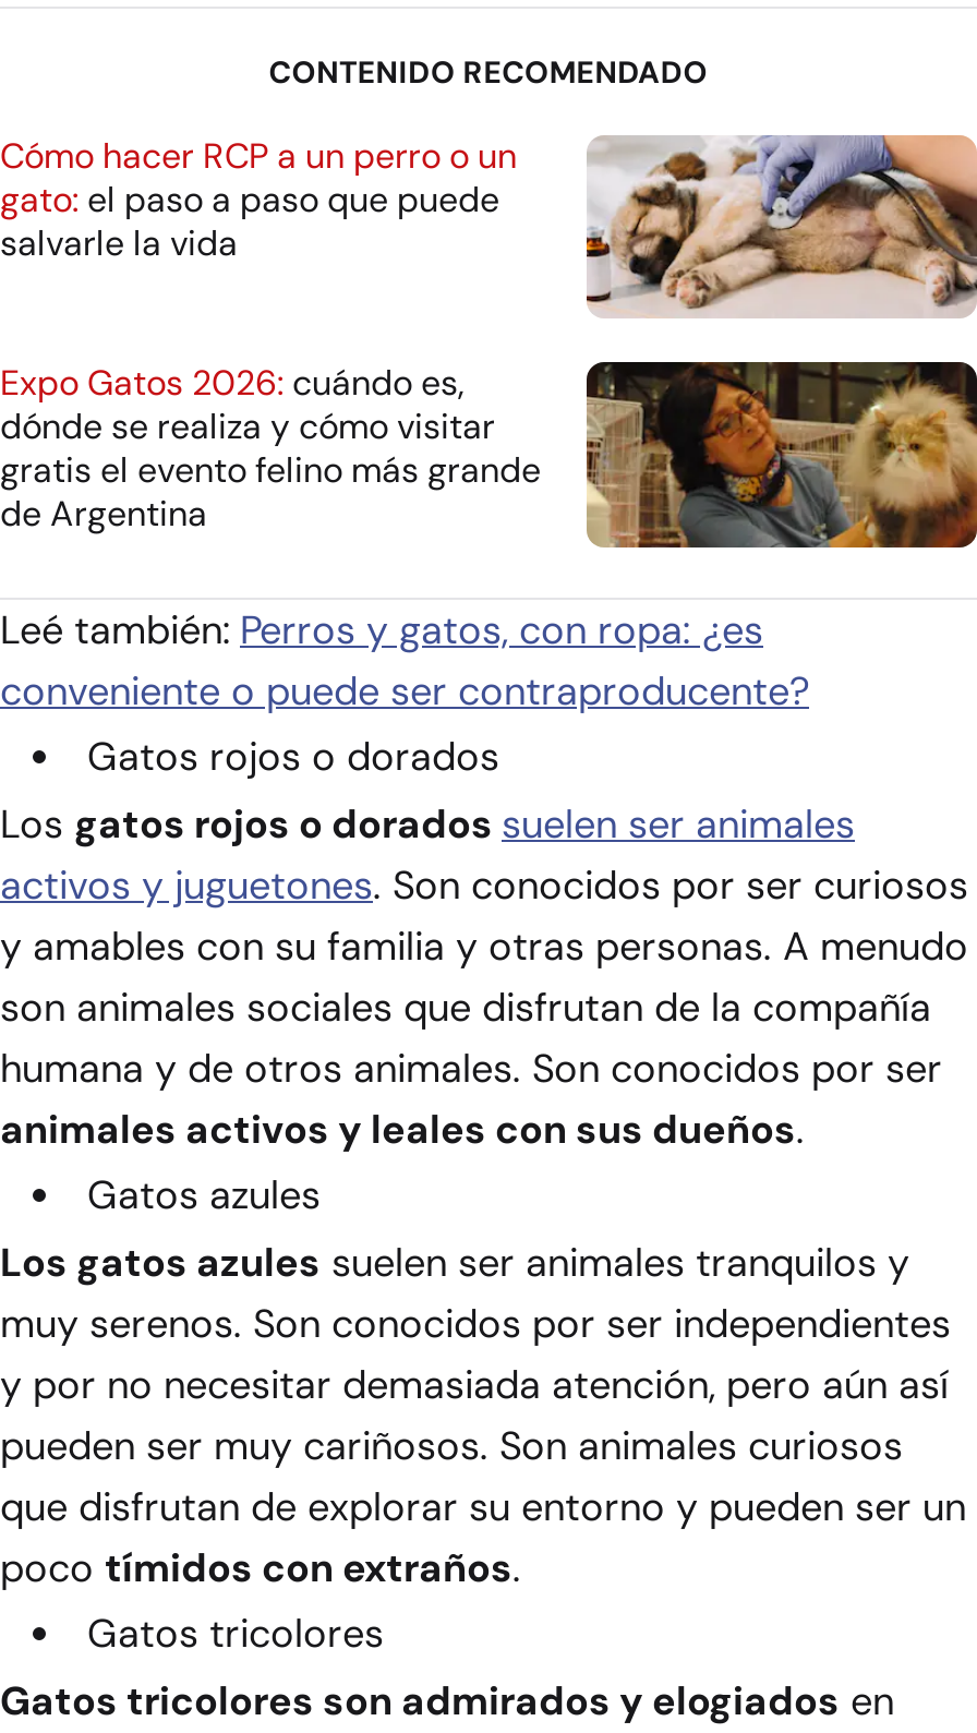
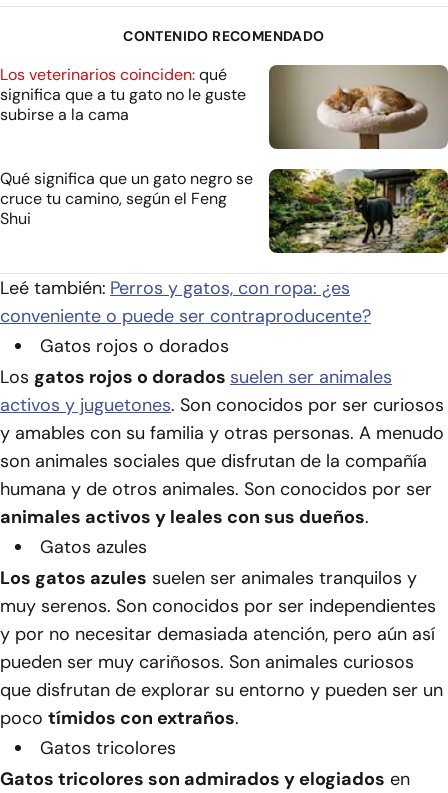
[0,133,970,318] [image] | Cómo hacer RCP a un perro o un | gato: el paso a paso que puede | salvarle la vida -> [0,64,445,150] [image] | Los veterinarios coinciden: qué | significa que a tu gato no le guste | subirse a la cama
[0,360,970,550] [image] | Expo Gatos 2026: cuándo es, | dónde se realiza y cómo visitar | gratis el evento felino más grande | de Argentina -> [0,168,445,254] [image] | Qué significa que un gato negro se | cruce tu camino, según el Feng | Shui

